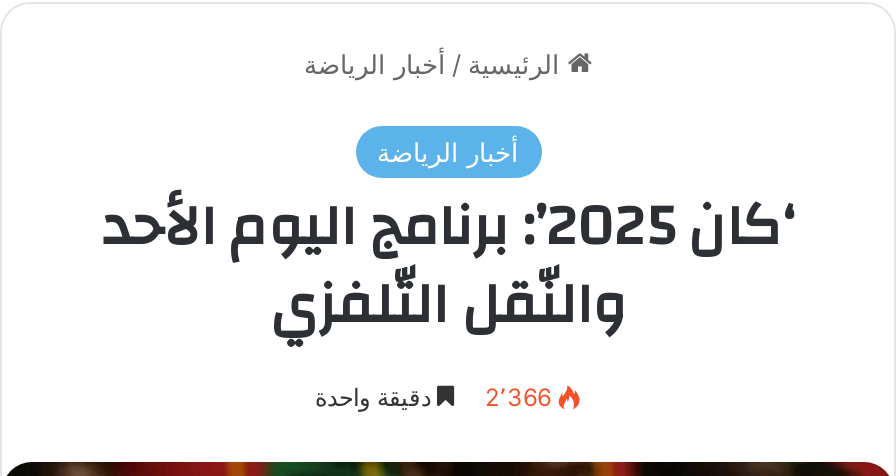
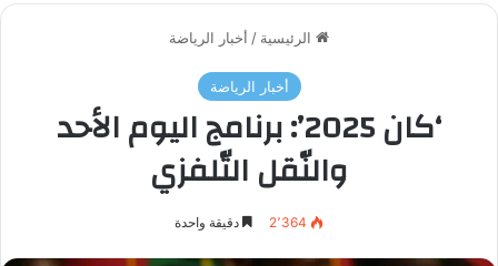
[315,382,551,412] 2٬366 دقيقة واحدة -> [175,214,307,231] 2٬364 دقيقة واحدة

